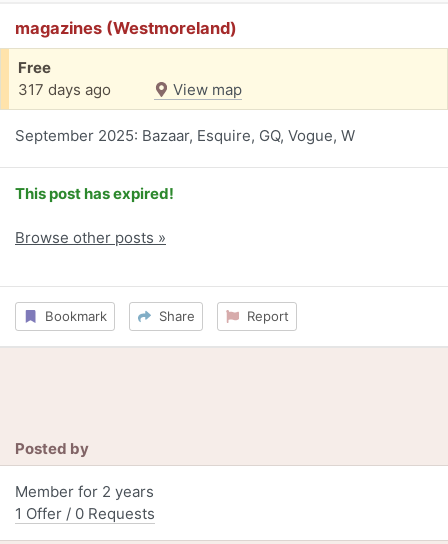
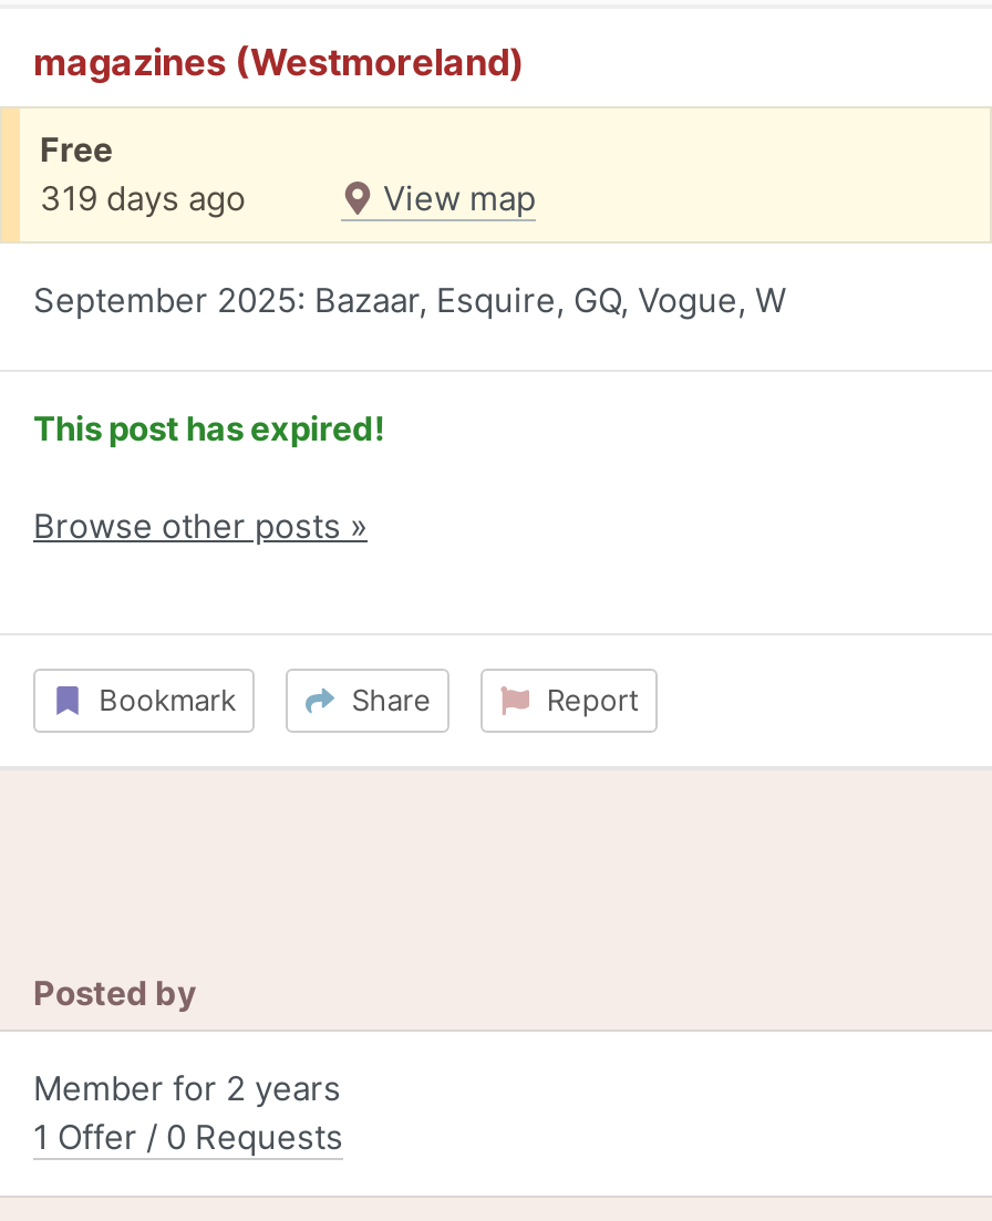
[18,80,111,99] 317 days ago -> [40,178,246,220] 319 days ago

